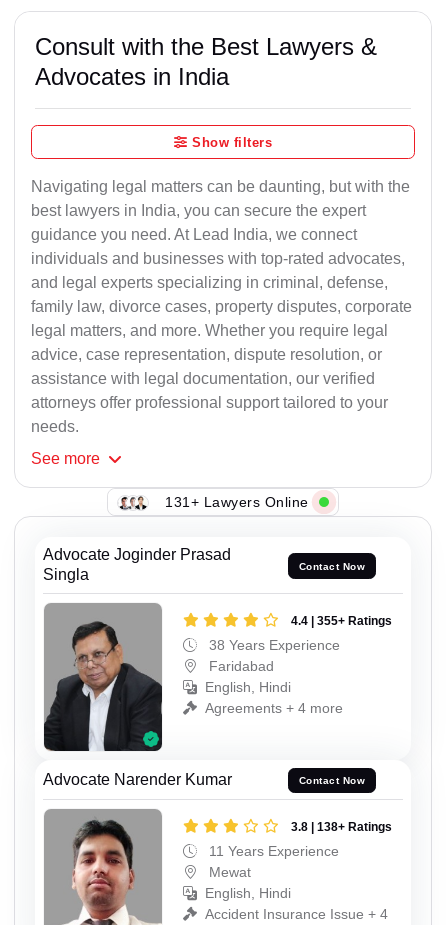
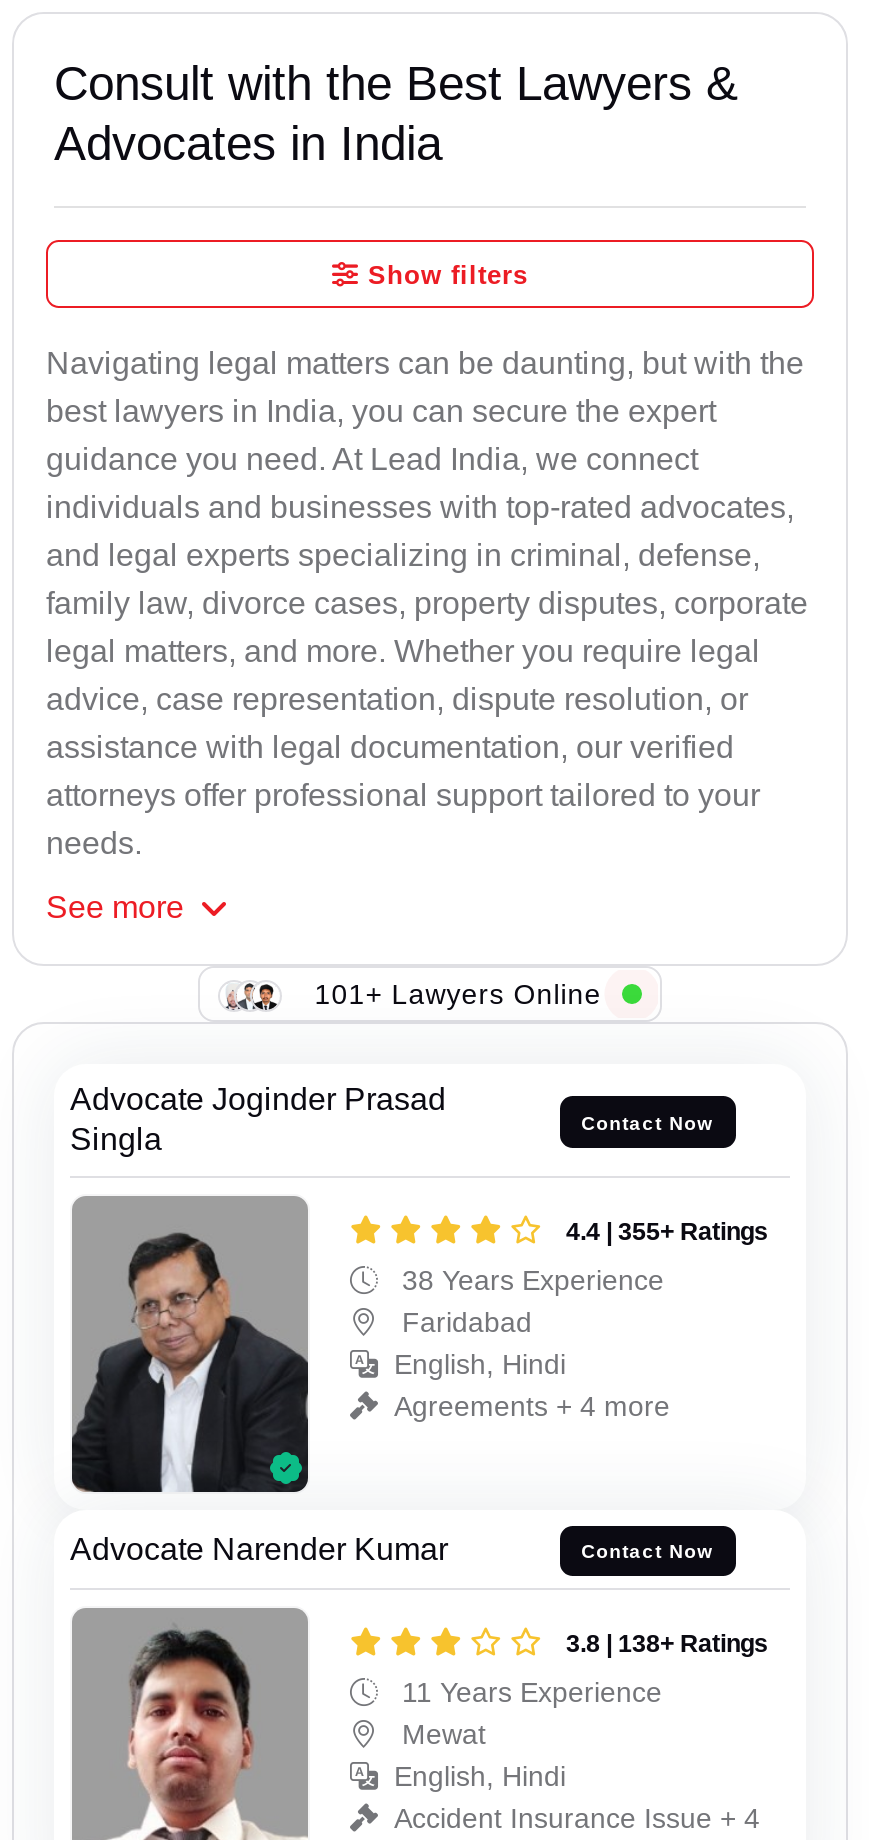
[165,494,309,510] 131+ Lawyers Online -> [314,977,602,1009] 101+ Lawyers Online

